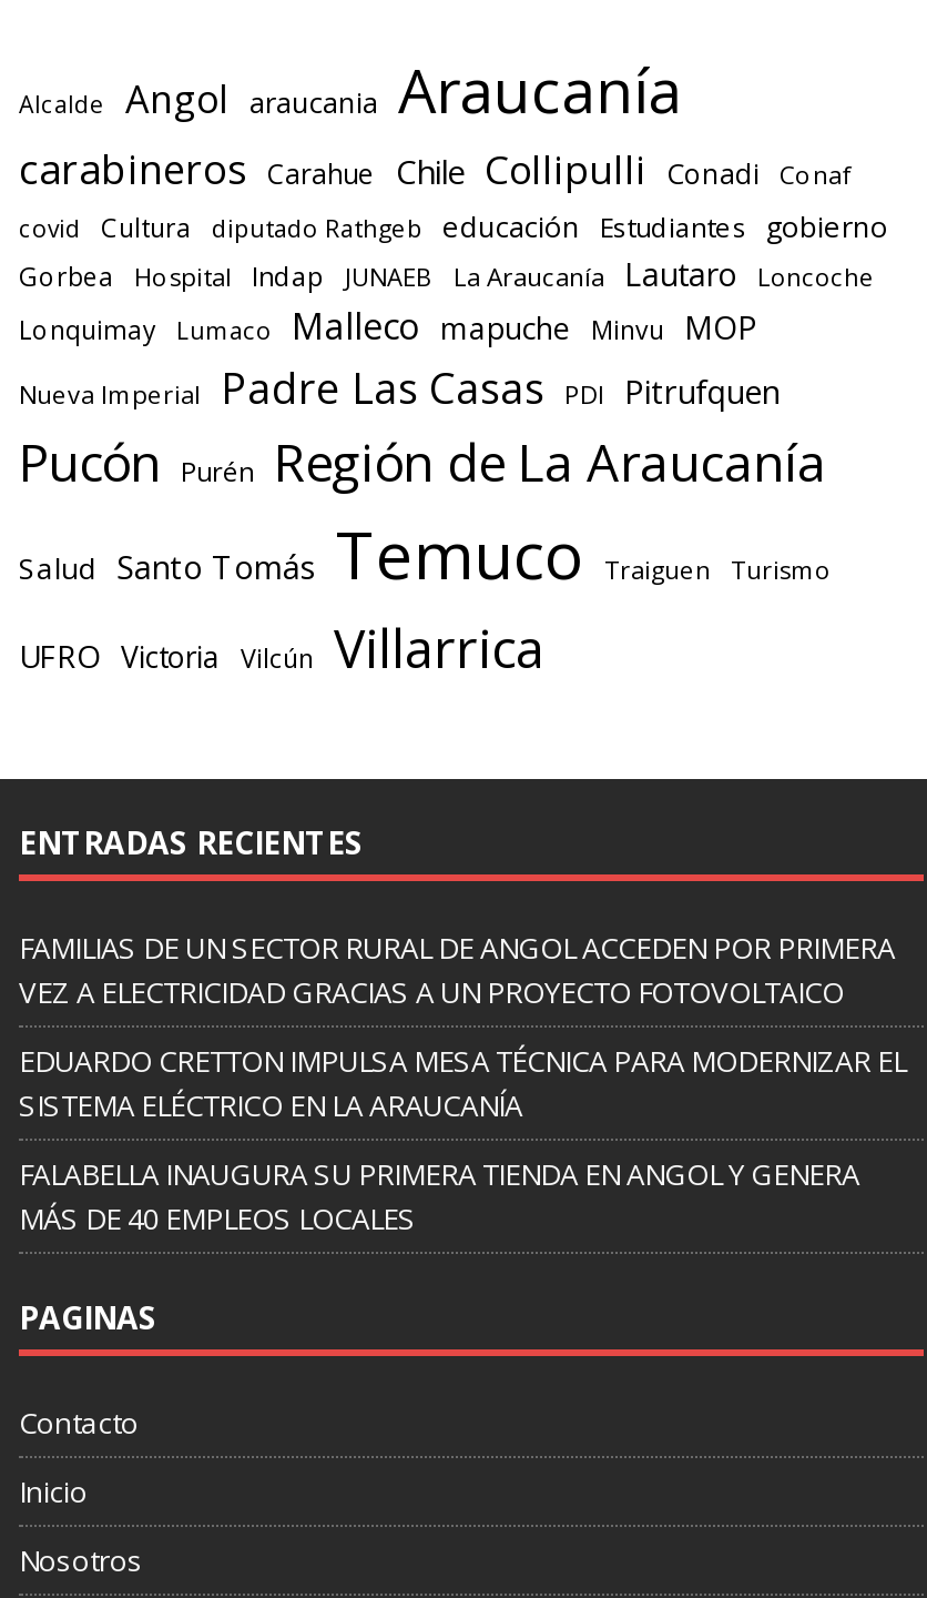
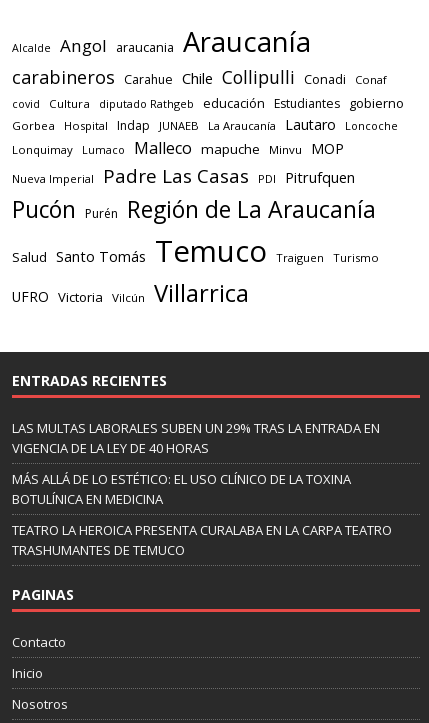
[19,927,895,1012] FAMILIAS DE UN SECTOR RURAL DE ANGOL ACCEDEN POR PRIMERA | VEZ A ELECTRICIDAD GRACIAS A UN PROYECTO FOTOVOLTAICO -> [12,419,380,457] LAS MULTAS LABORALES SUBEN UN 29% TRAS LA ENTRADA EN | VIGENCIA DE LA LEY DE 40 HORAS
[19,1040,906,1125] EDUARDO CRETTON IMPULSA MESA TÉCNICA PARA MODERNIZAR EL | SISTEMA ELÉCTRICO EN LA ARAUCANÍA -> [12,470,351,508] MÁS ALLÁ DE LO ESTÉTICO: EL USO CLÍNICO DE LA TOXINA | BOTULÍNICA EN MEDICINA
[19,1154,859,1238] FALABELLA INAUGURA SU PRIMERA TIENDA EN ANGOL Y GENERA | MÁS DE 40 EMPLEOS LOCALES -> [12,521,392,559] TEATRO LA HEROICA PRESENTA CURALABA EN LA CARPA TEATRO | TRASHUMANTES DE TEMUCO

